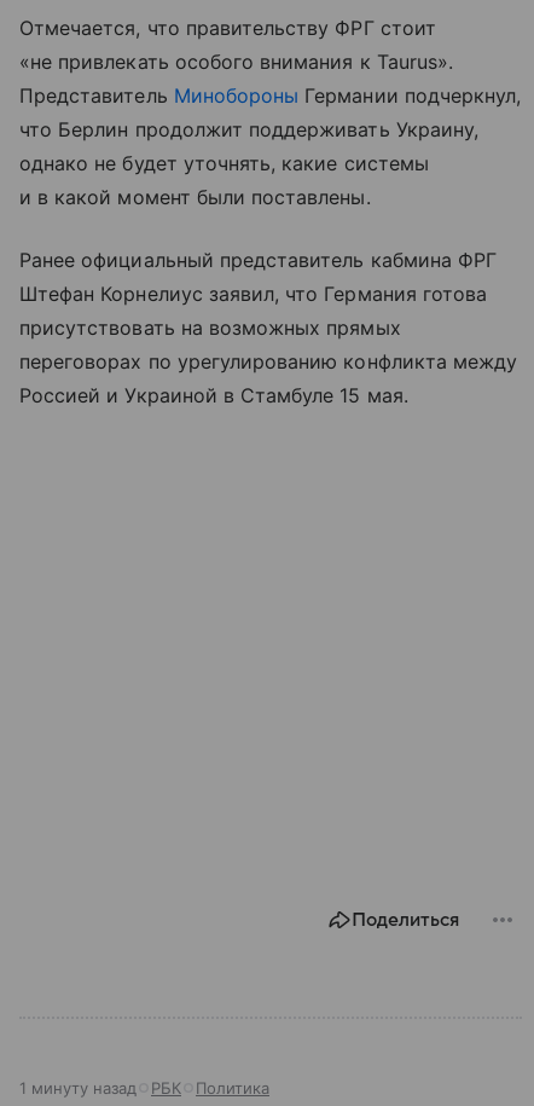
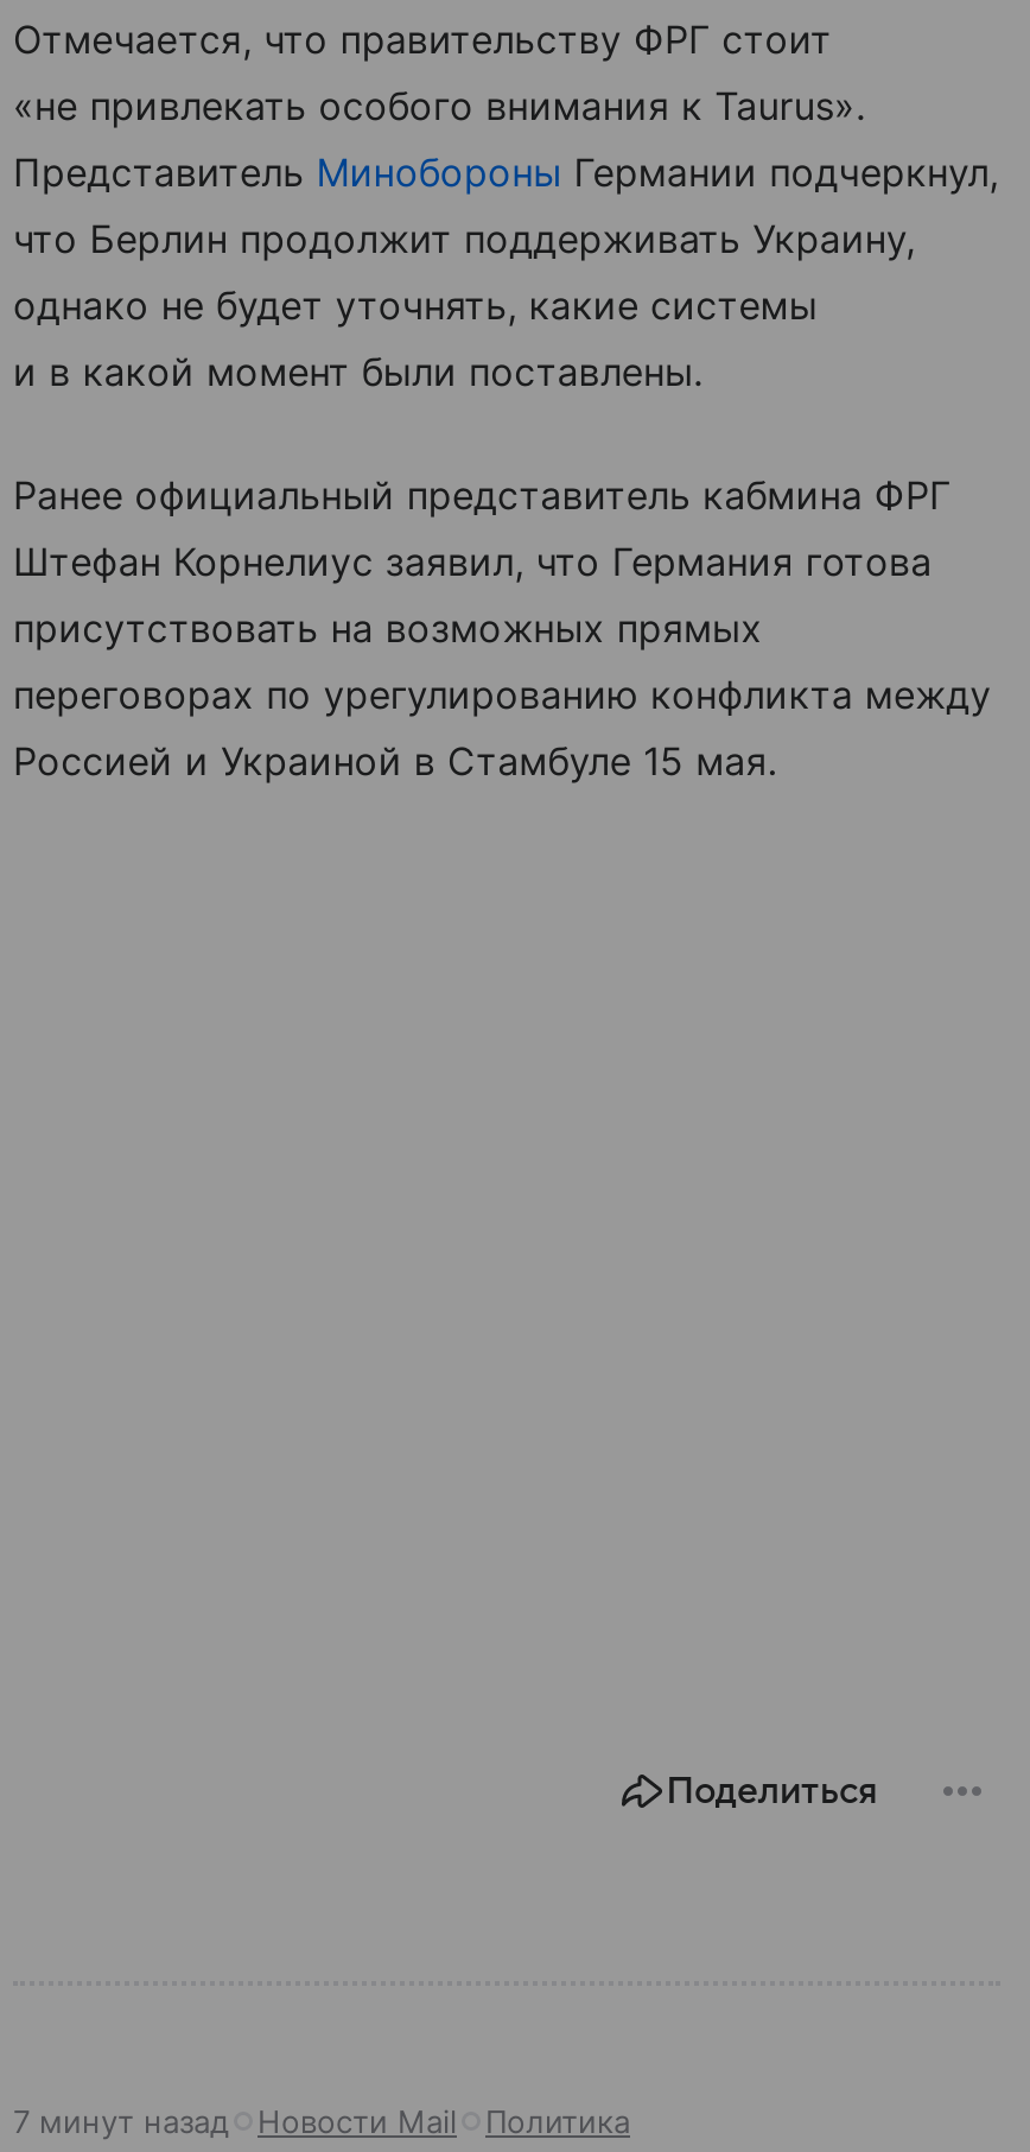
[19,1078,181,1097] 1 минуту назад | РБК -> [13,2101,457,2139] 7 минут назад | Новости Mail

